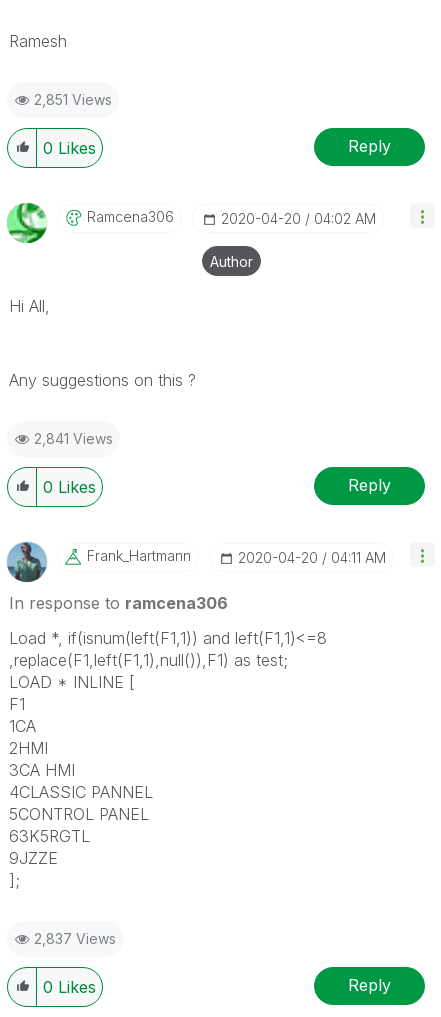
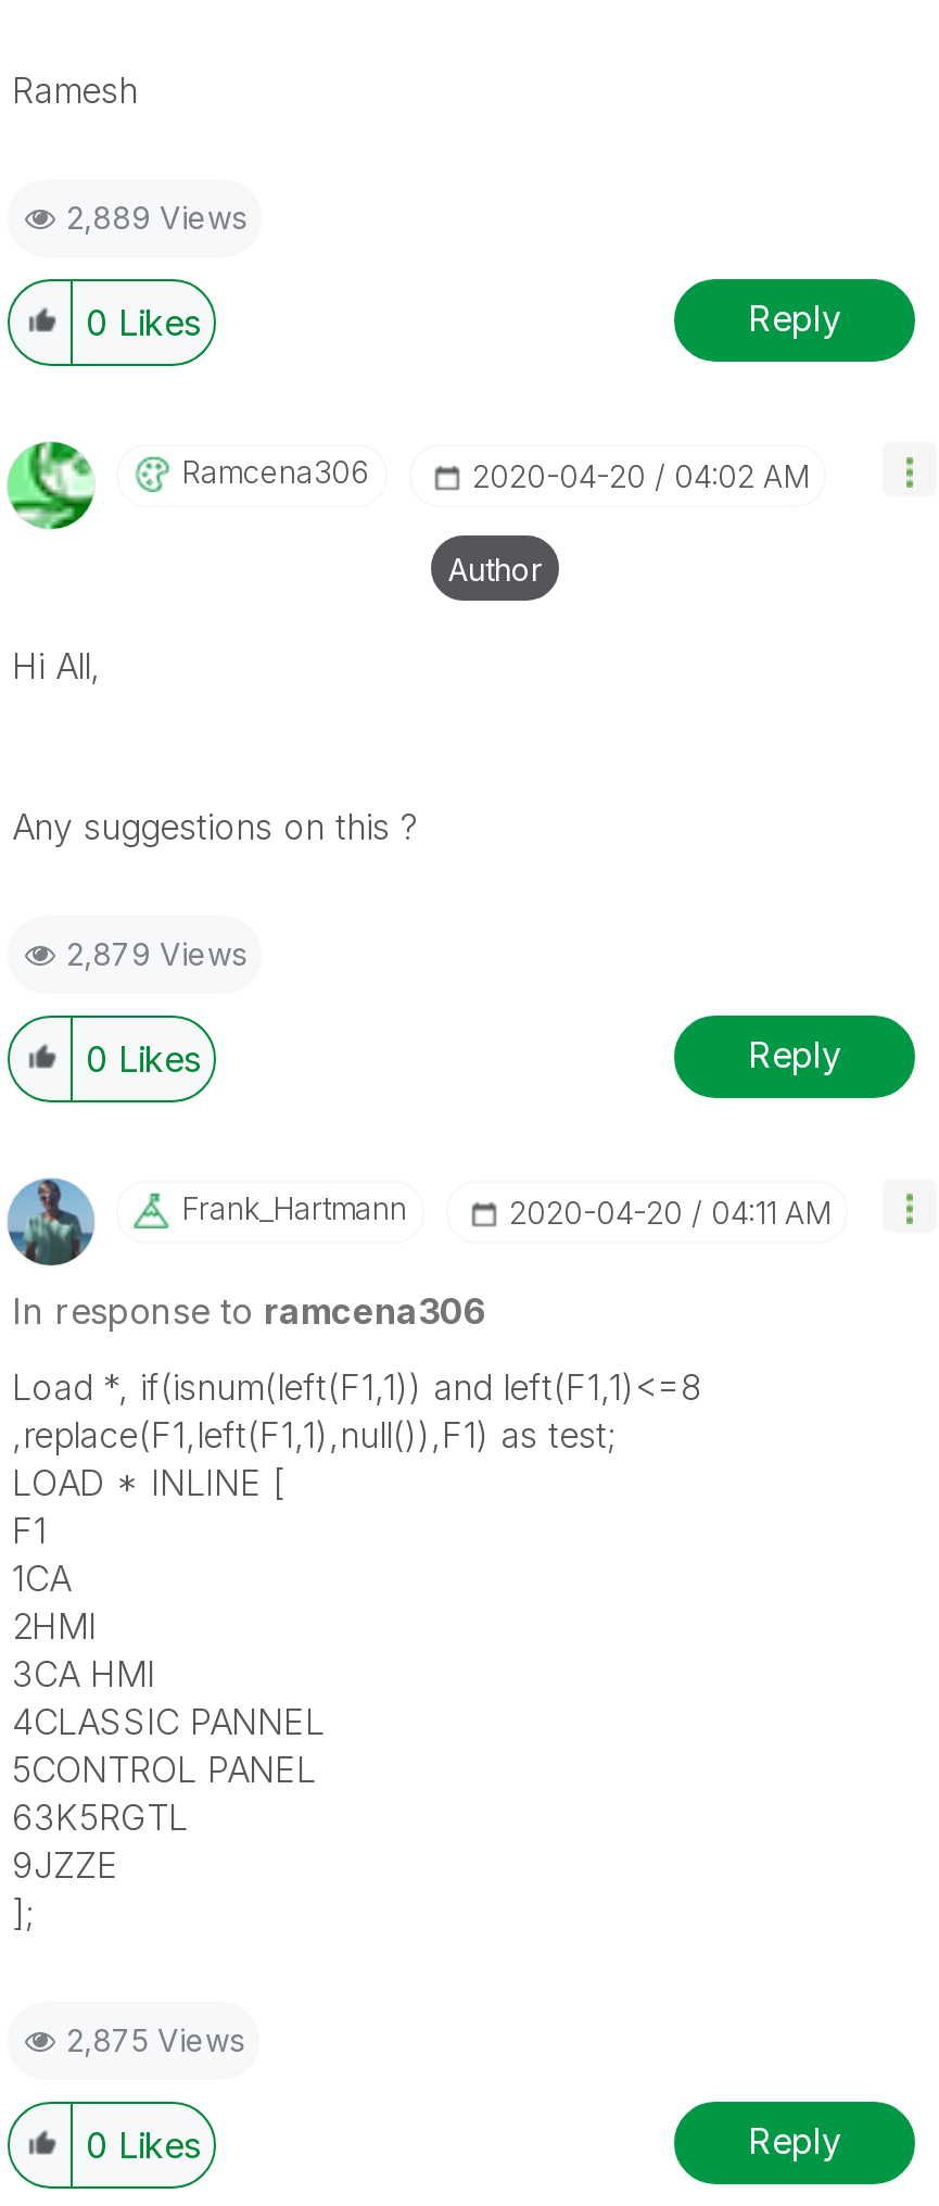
[34,90,112,107] 2,851 Views -> [66,198,246,235] 2,889 Views
[34,429,113,446] 2,841 Views -> [66,934,246,971] 2,879 Views
[34,929,116,946] 2,837 Views -> [66,2020,244,2057] 2,875 Views

